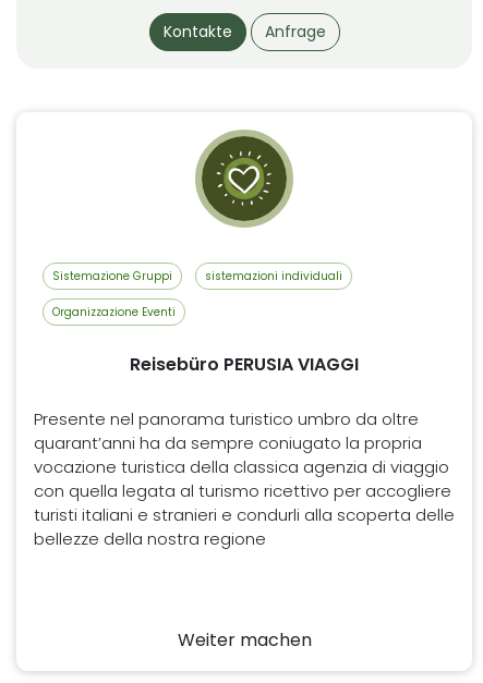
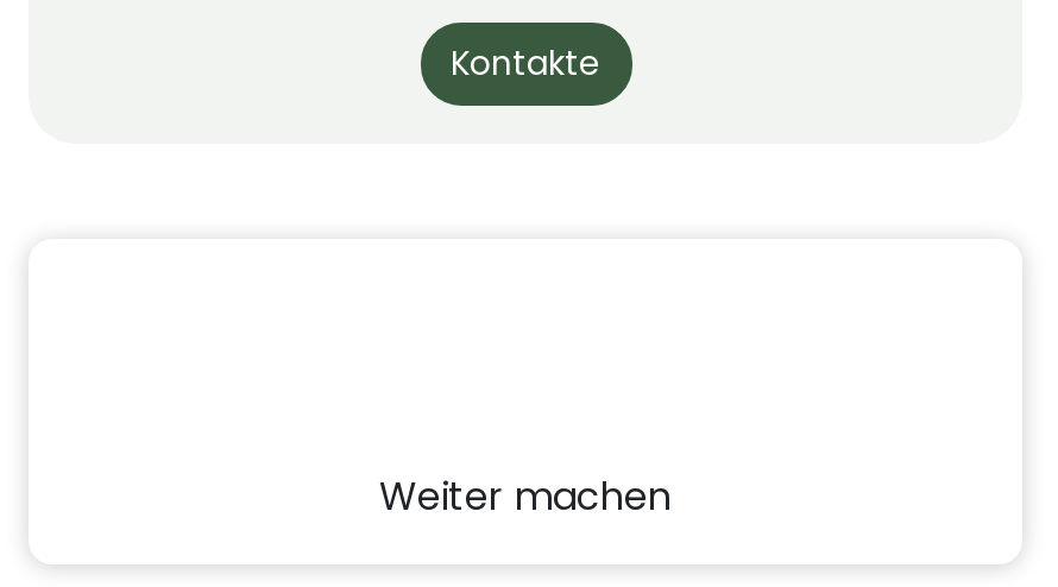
[264,20,325,42] Anfrage -> none
[34,130,455,551] [image] | Sistemazione Gruppi | sistemazioni individuali | Organizzazione Eventi | Reisebüro PERUSIA VIAGGI | Presente nel panorama turistico umbro da oltre | quarant’anni ha da sempre coniugato la propria | vocazione turistica della classica agenzia di viaggio | con quella legata al turismo ricettivo per accogliere | turisti italiani e stranieri e condurli alla scoperta delle | bellezze della nostra regione -> none

